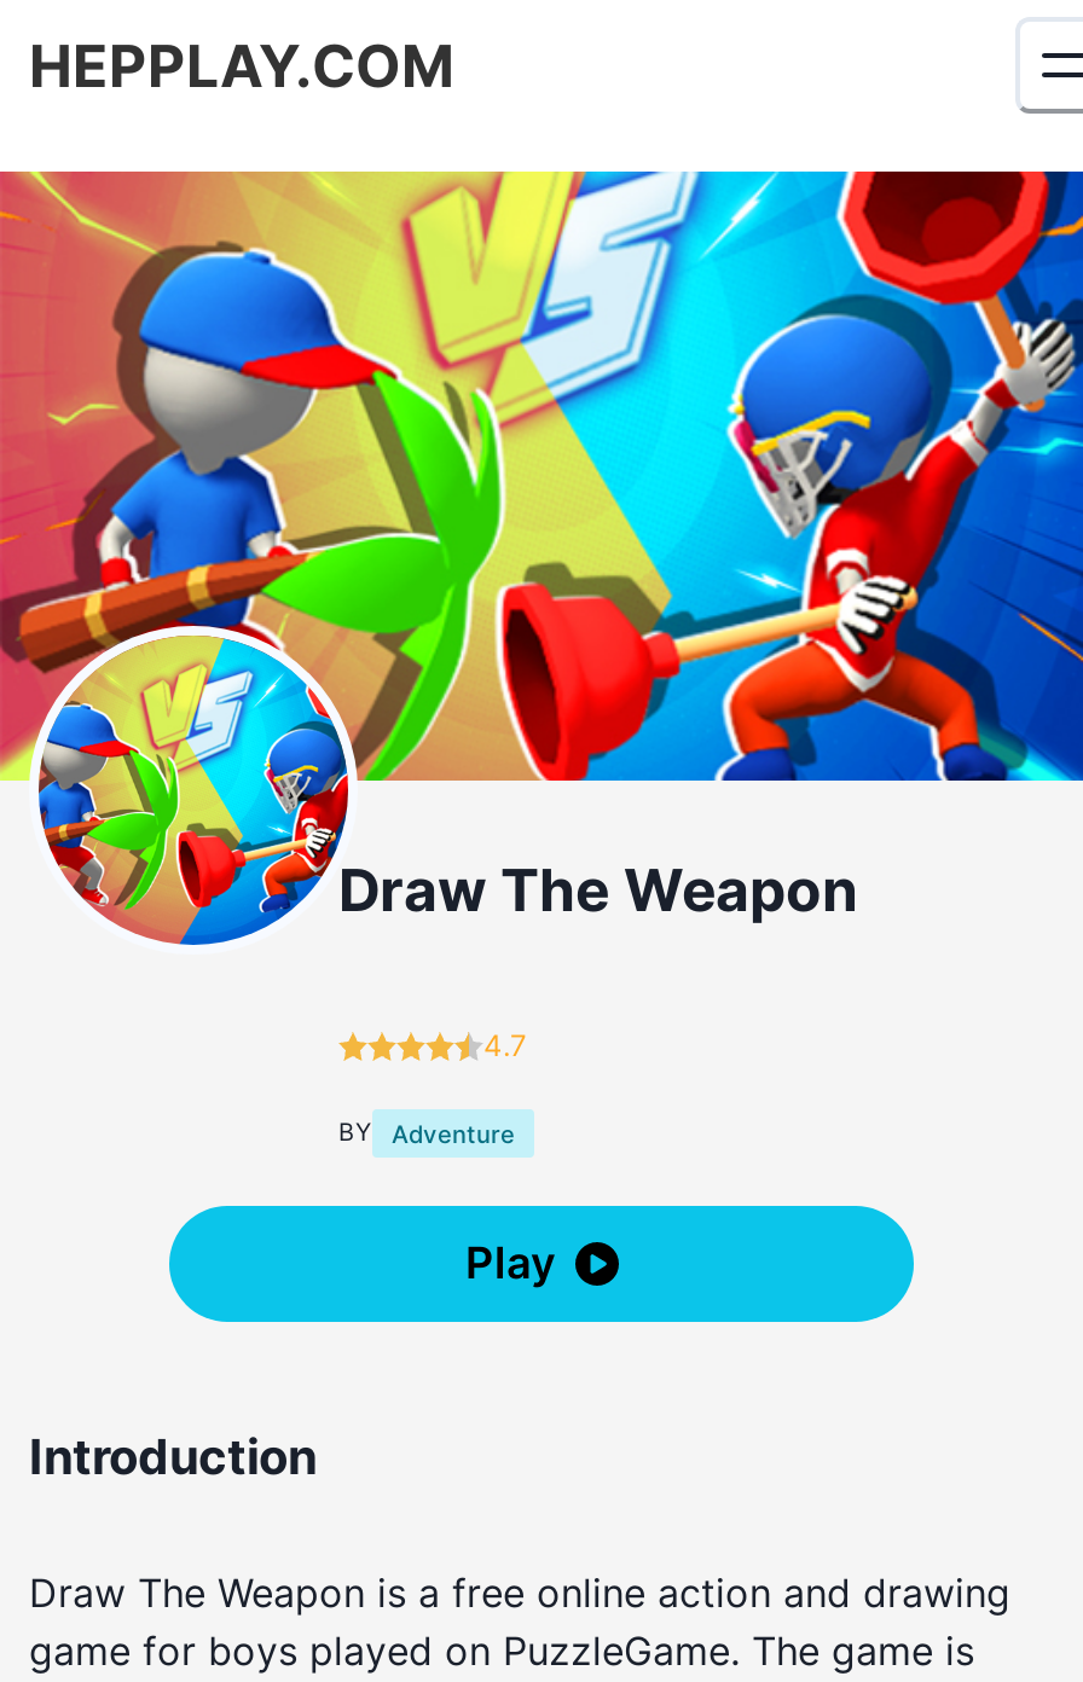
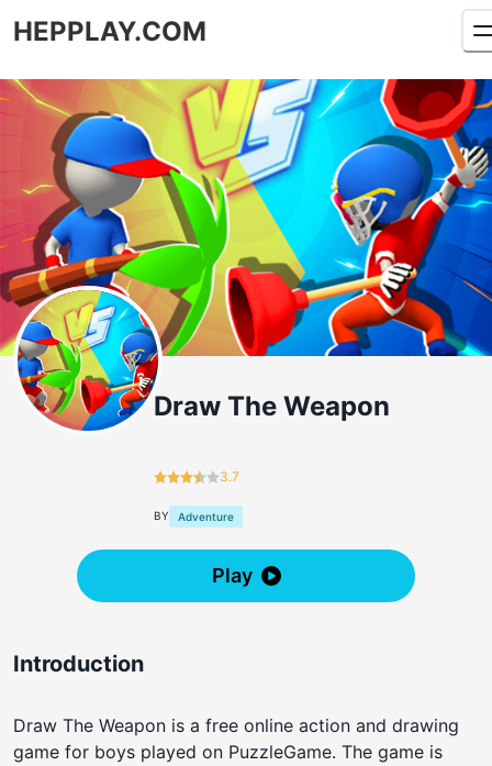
[483,1027,527,1063] 4.7 -> [220,468,239,484] 3.7

